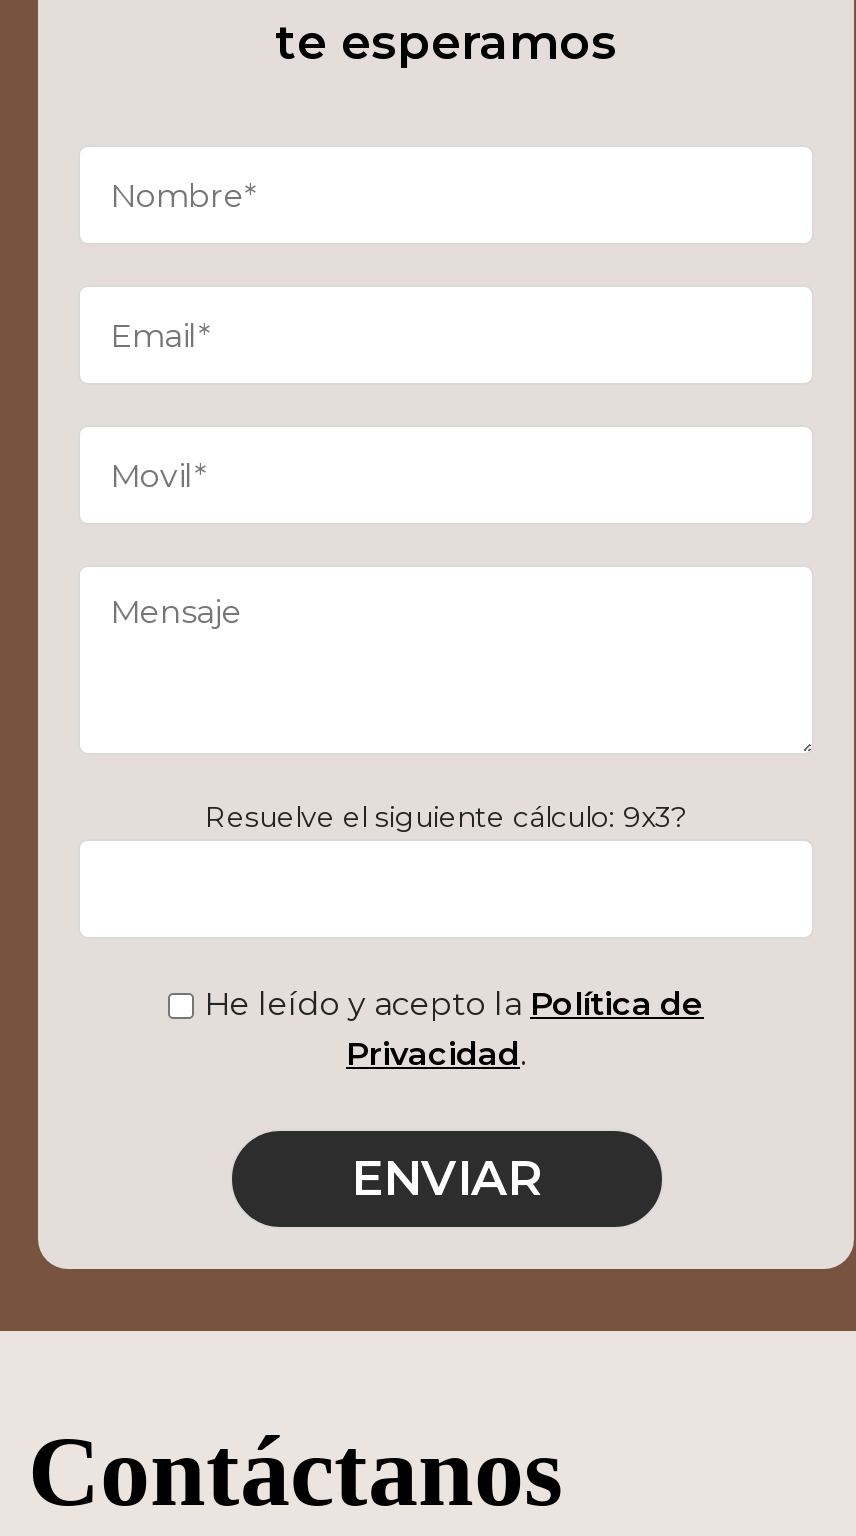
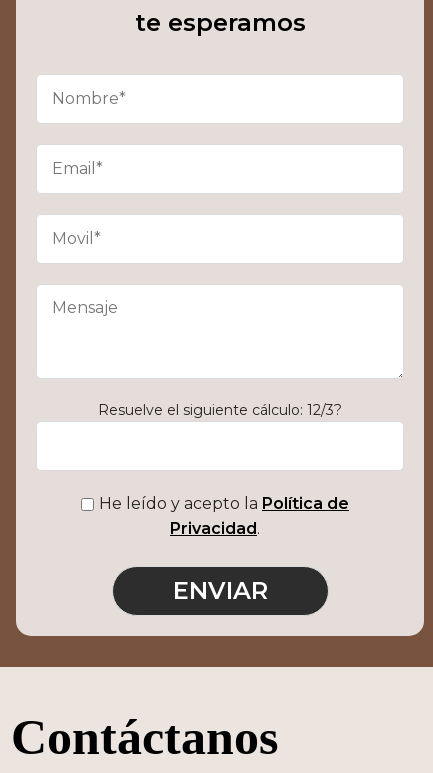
[205,799,687,835] Resuelve el siguiente cálculo: 9x3? -> [98,401,342,419] Resuelve el siguiente cálculo: 12/3?

